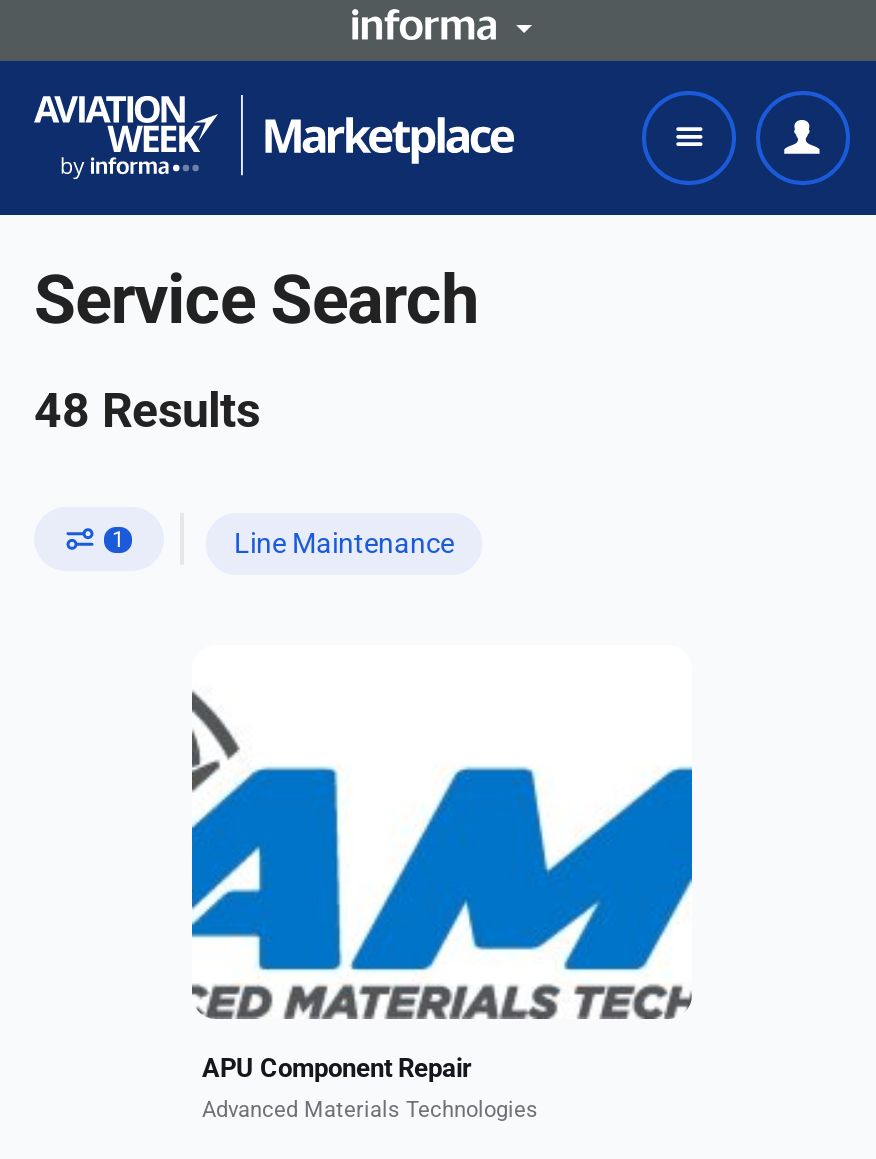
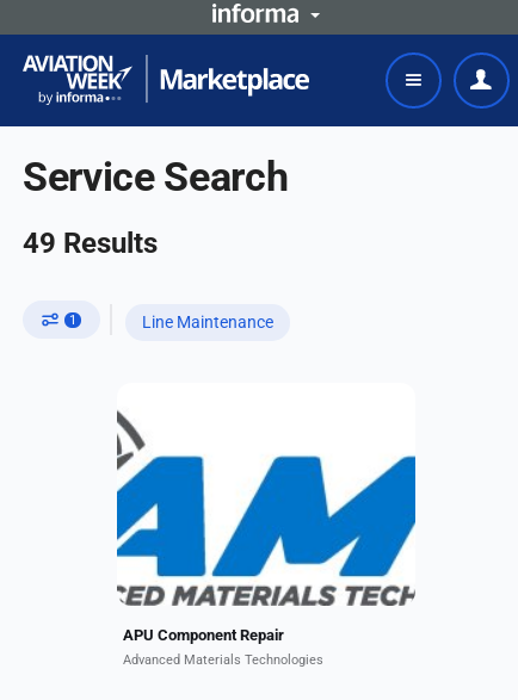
[34,383,260,439] 48 Results -> [23,226,158,260] 49 Results

